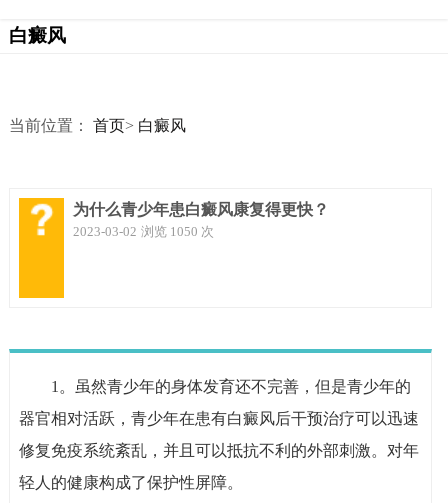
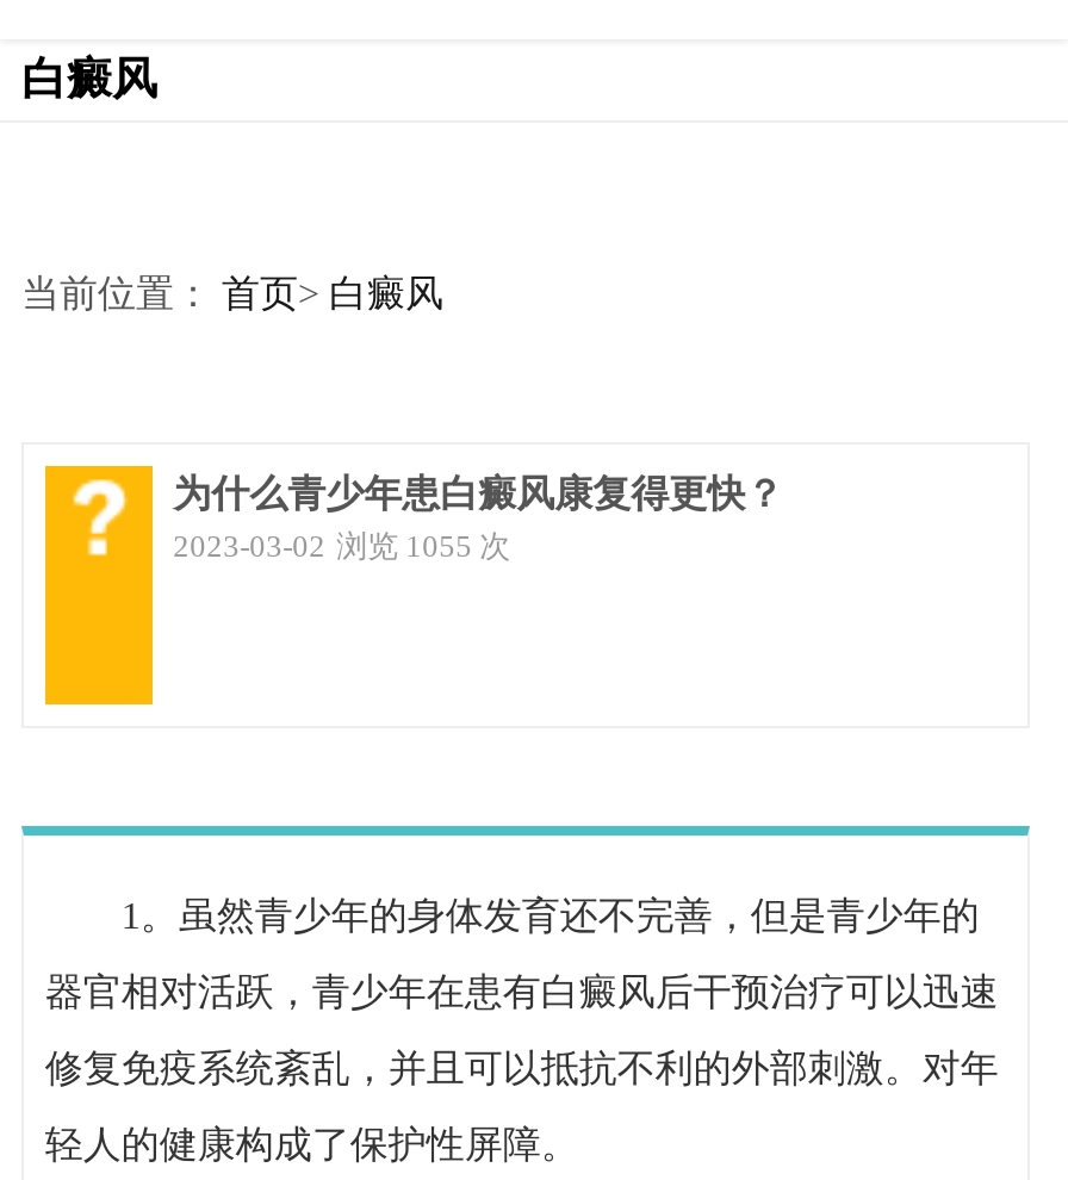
[73,225,214,239] 2023-03-02 浏览 1050 次 -> [173,530,510,564] 2023-03-02 浏览 1055 次

